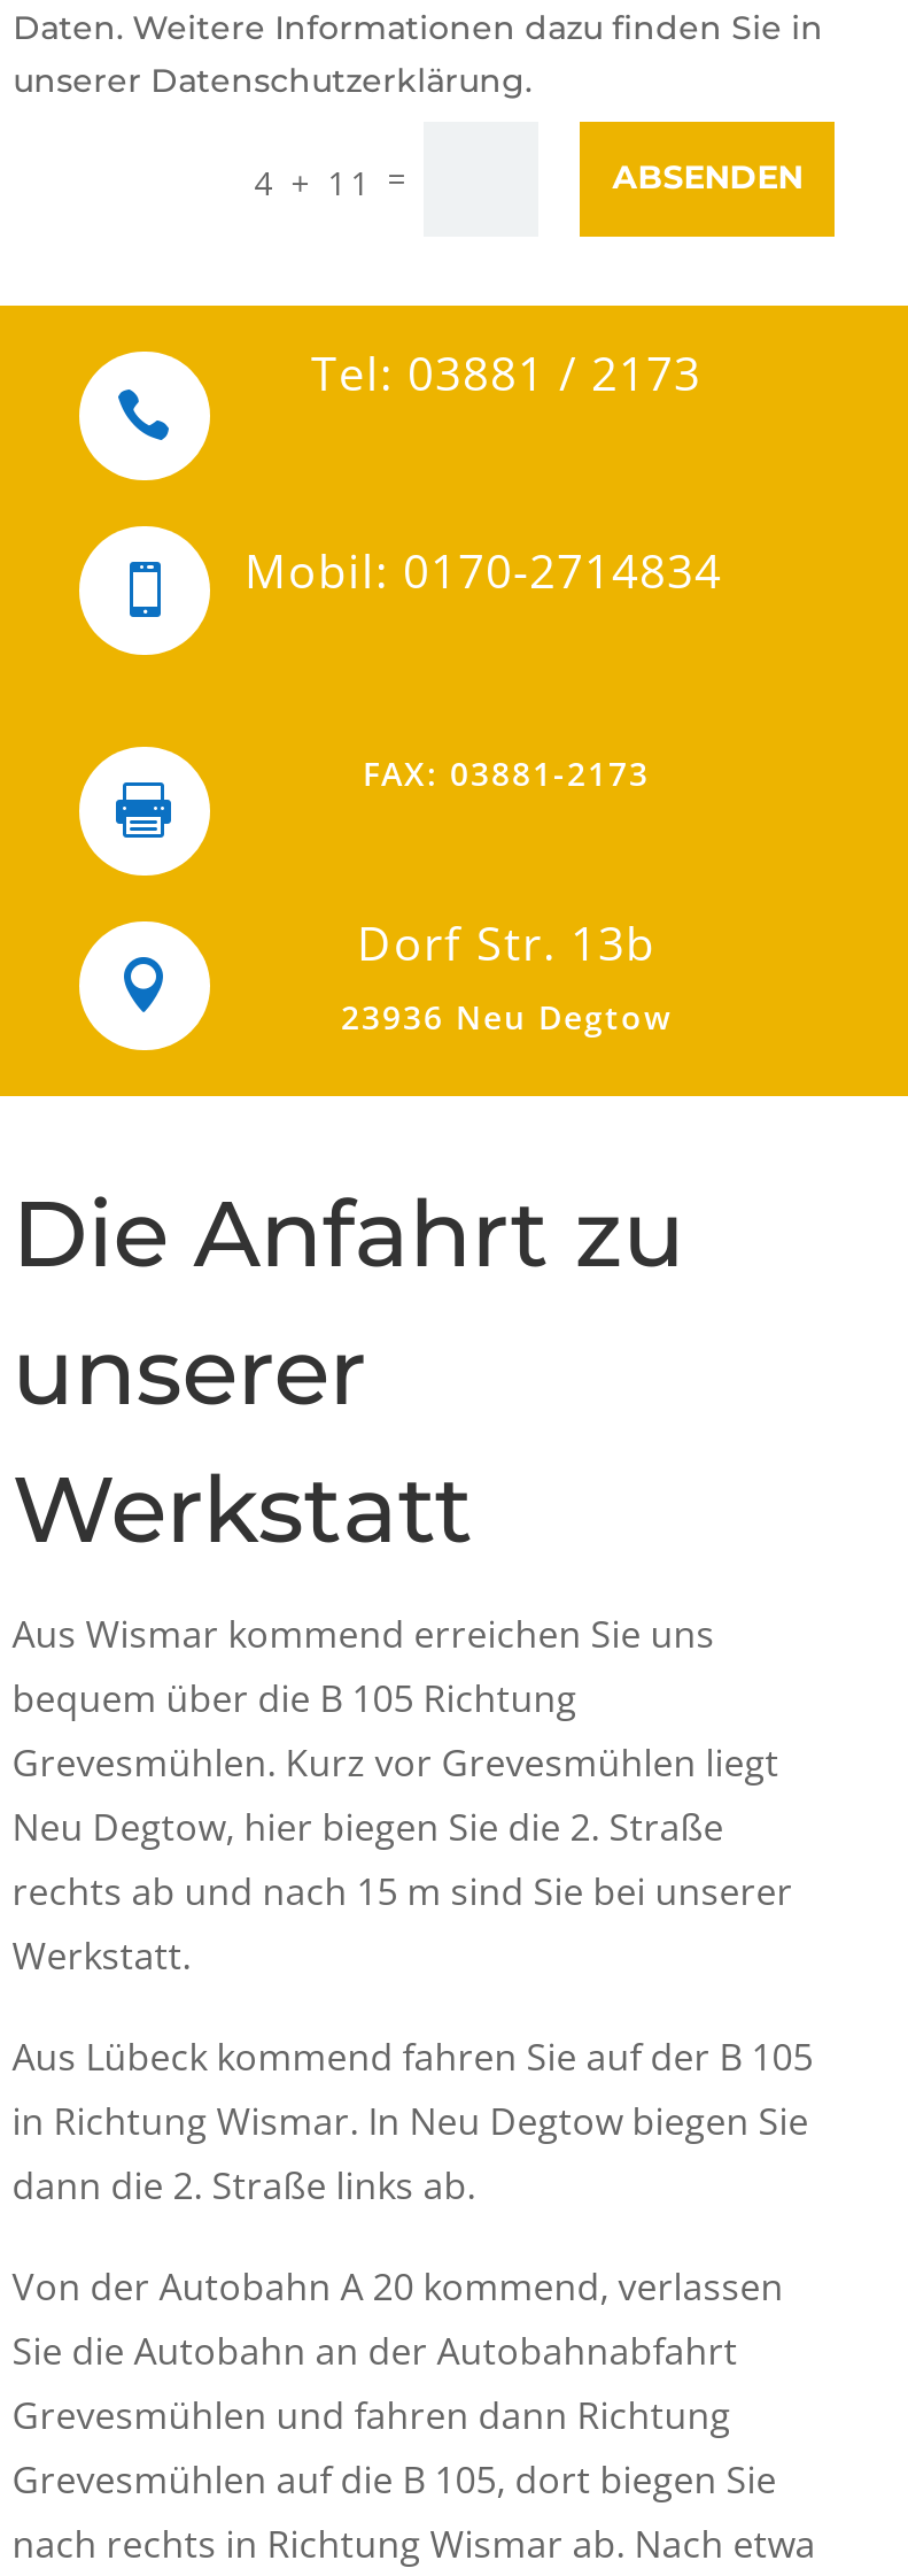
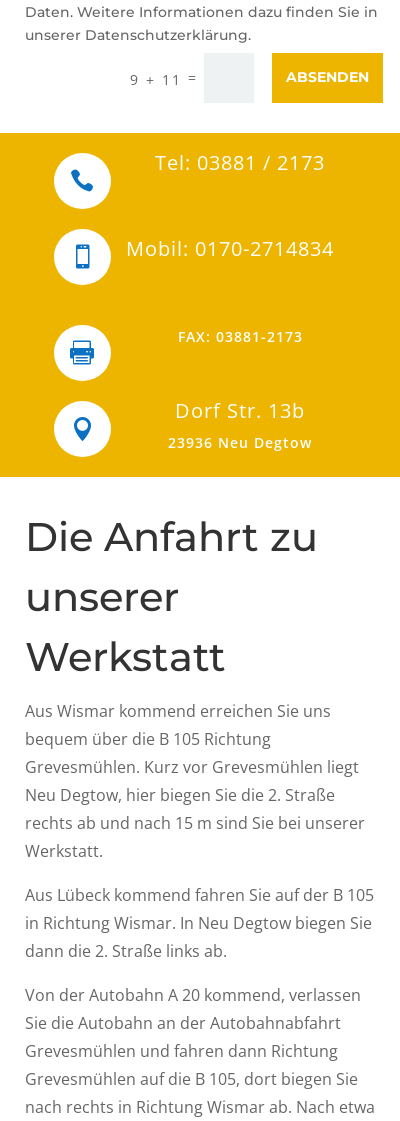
[254,156,424,203] 4 + 11 = -> [130,68,204,88] 9 + 11 =

